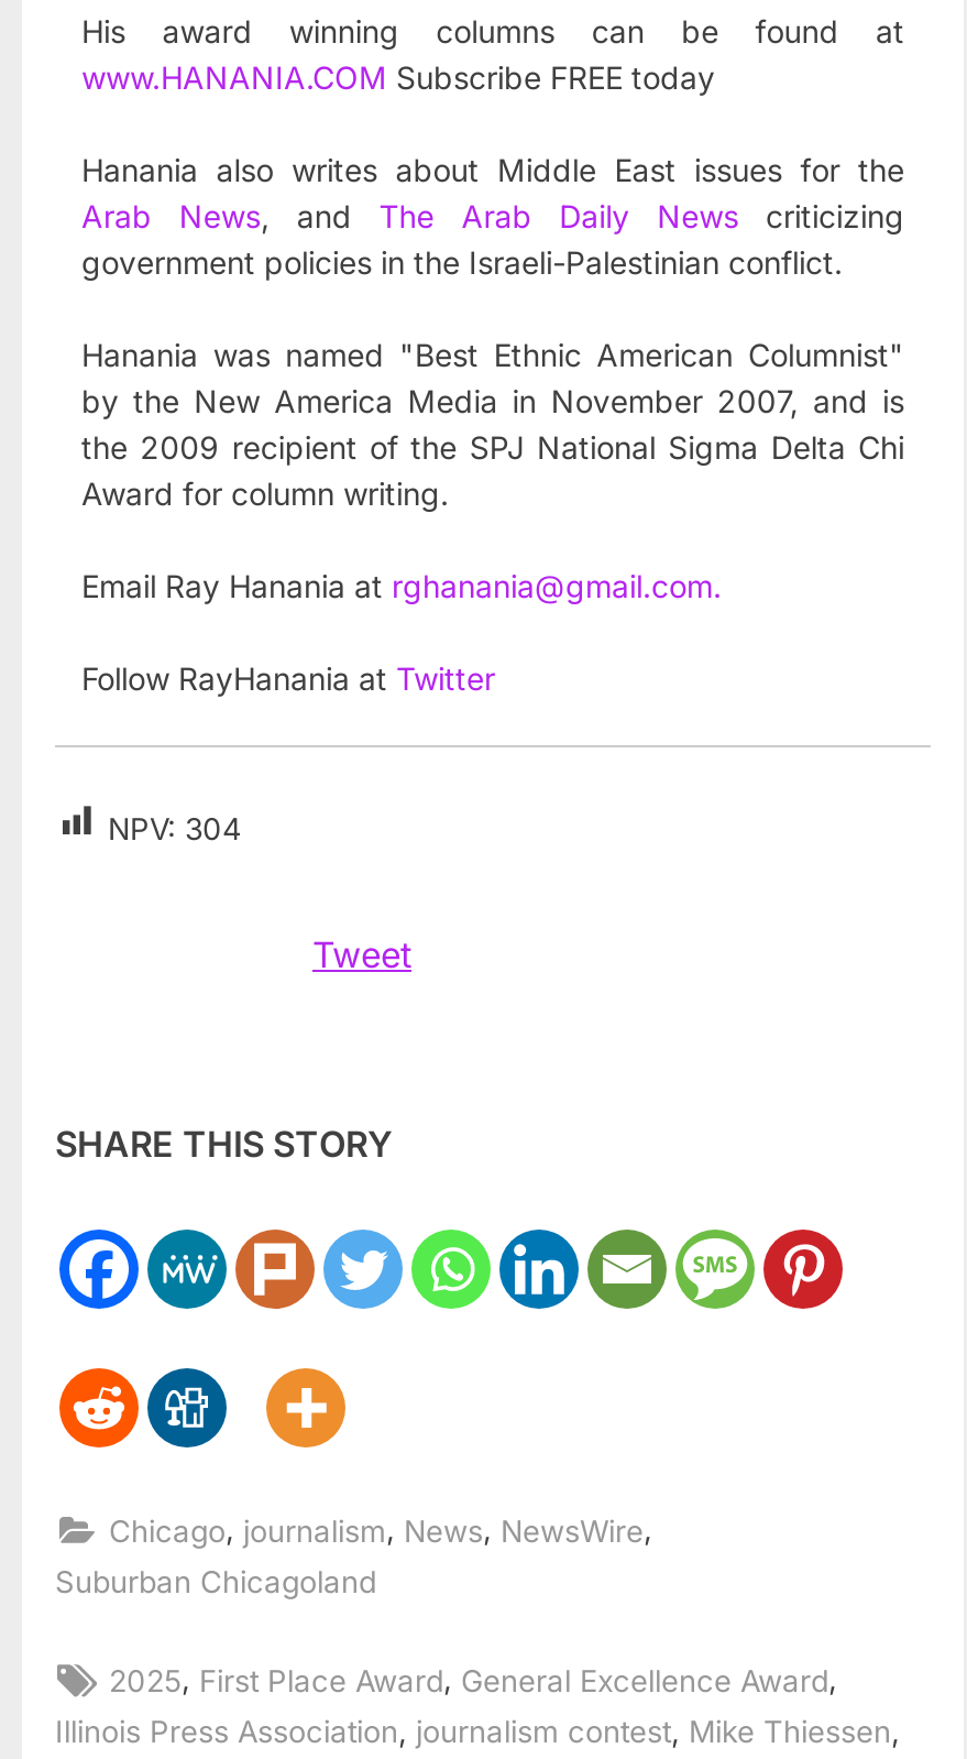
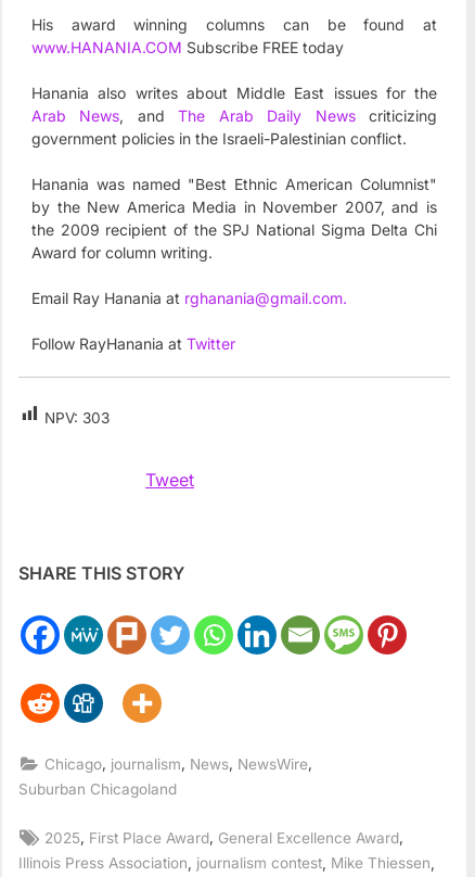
[108,811,242,846] NPV: 304 -> [44,409,110,426] NPV: 303

